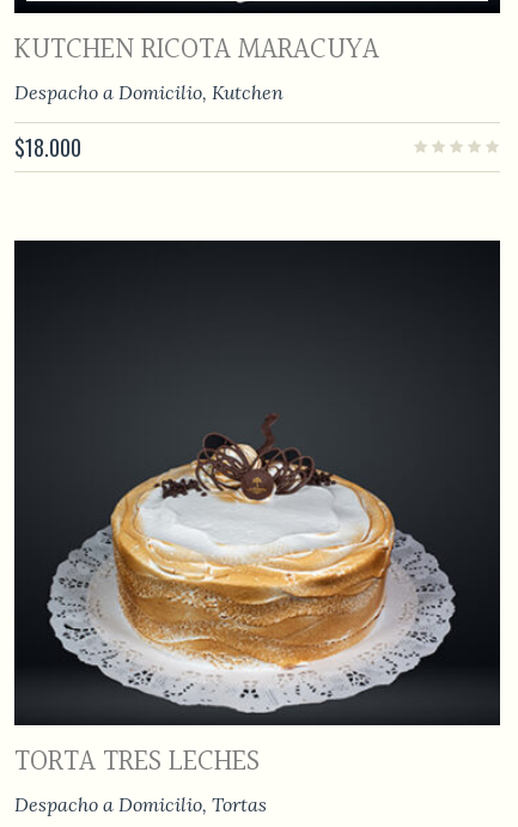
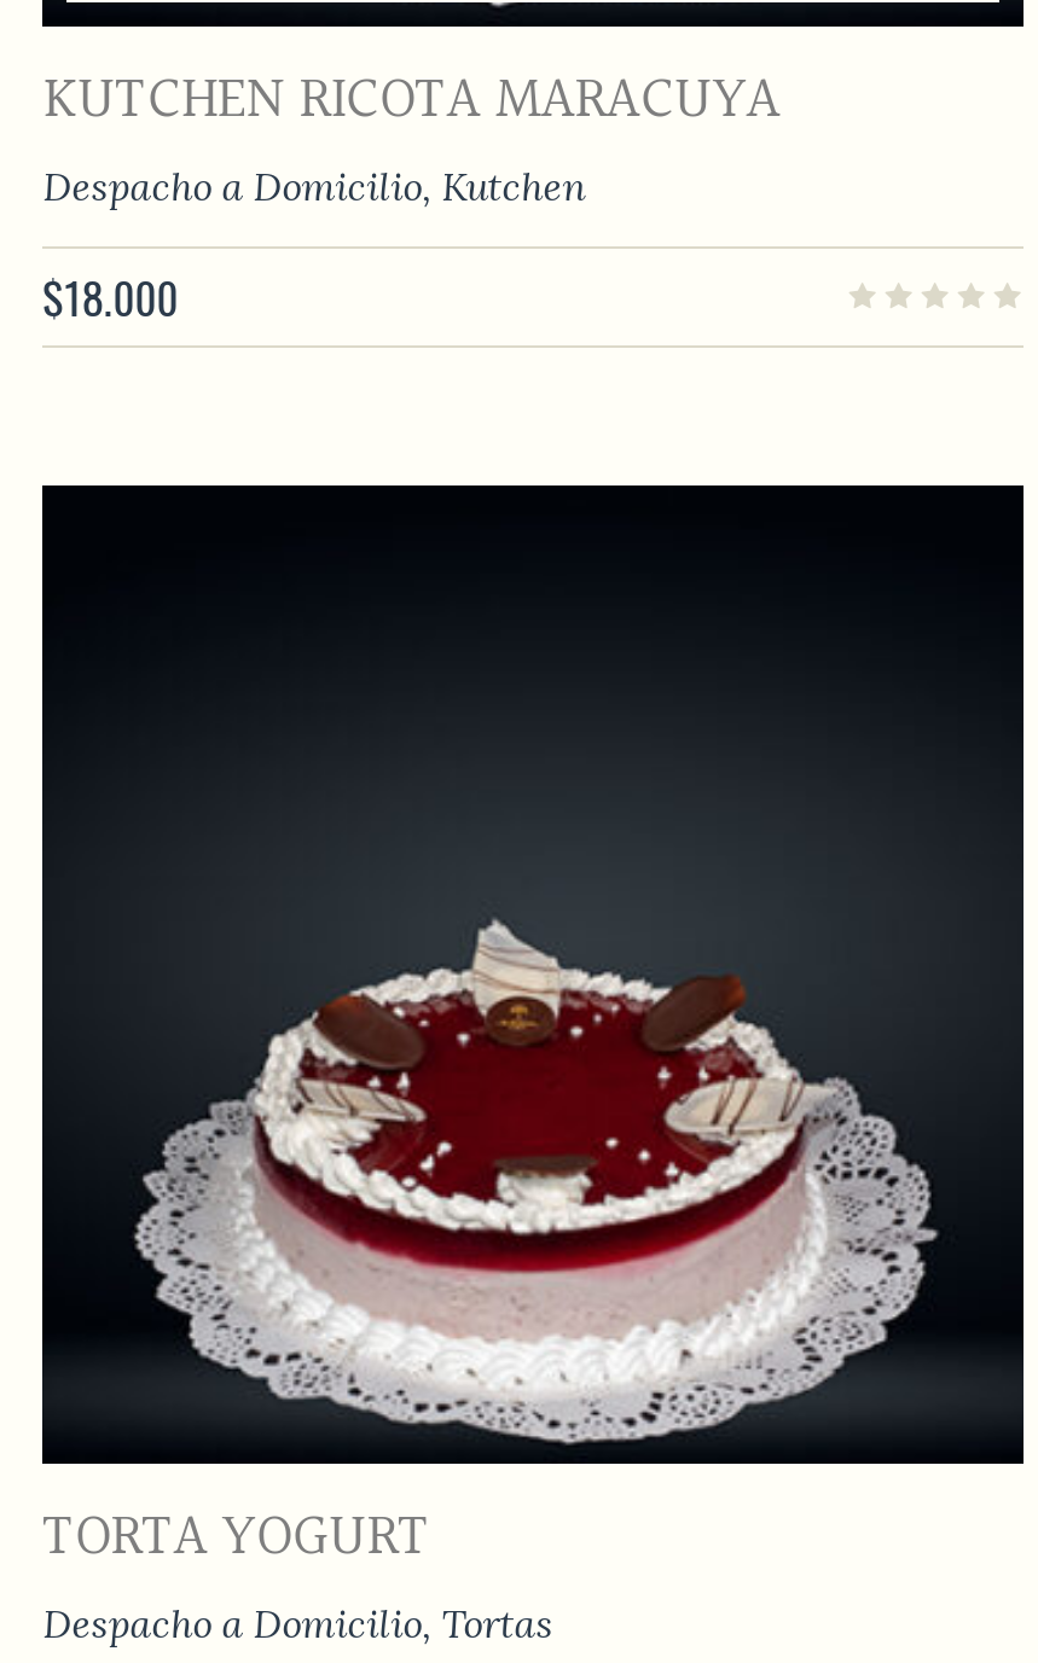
[15,413,456,785] [image] | TORTA TRES LECHES -> [43,884,936,1585] [image] | TORTA YOGURT

